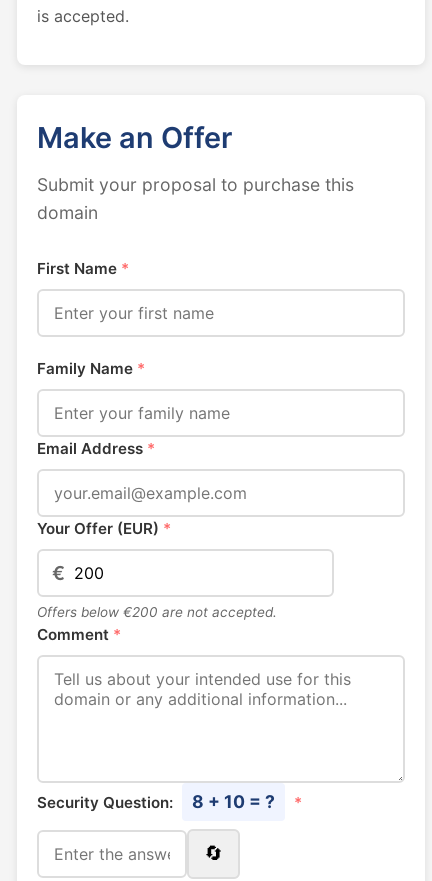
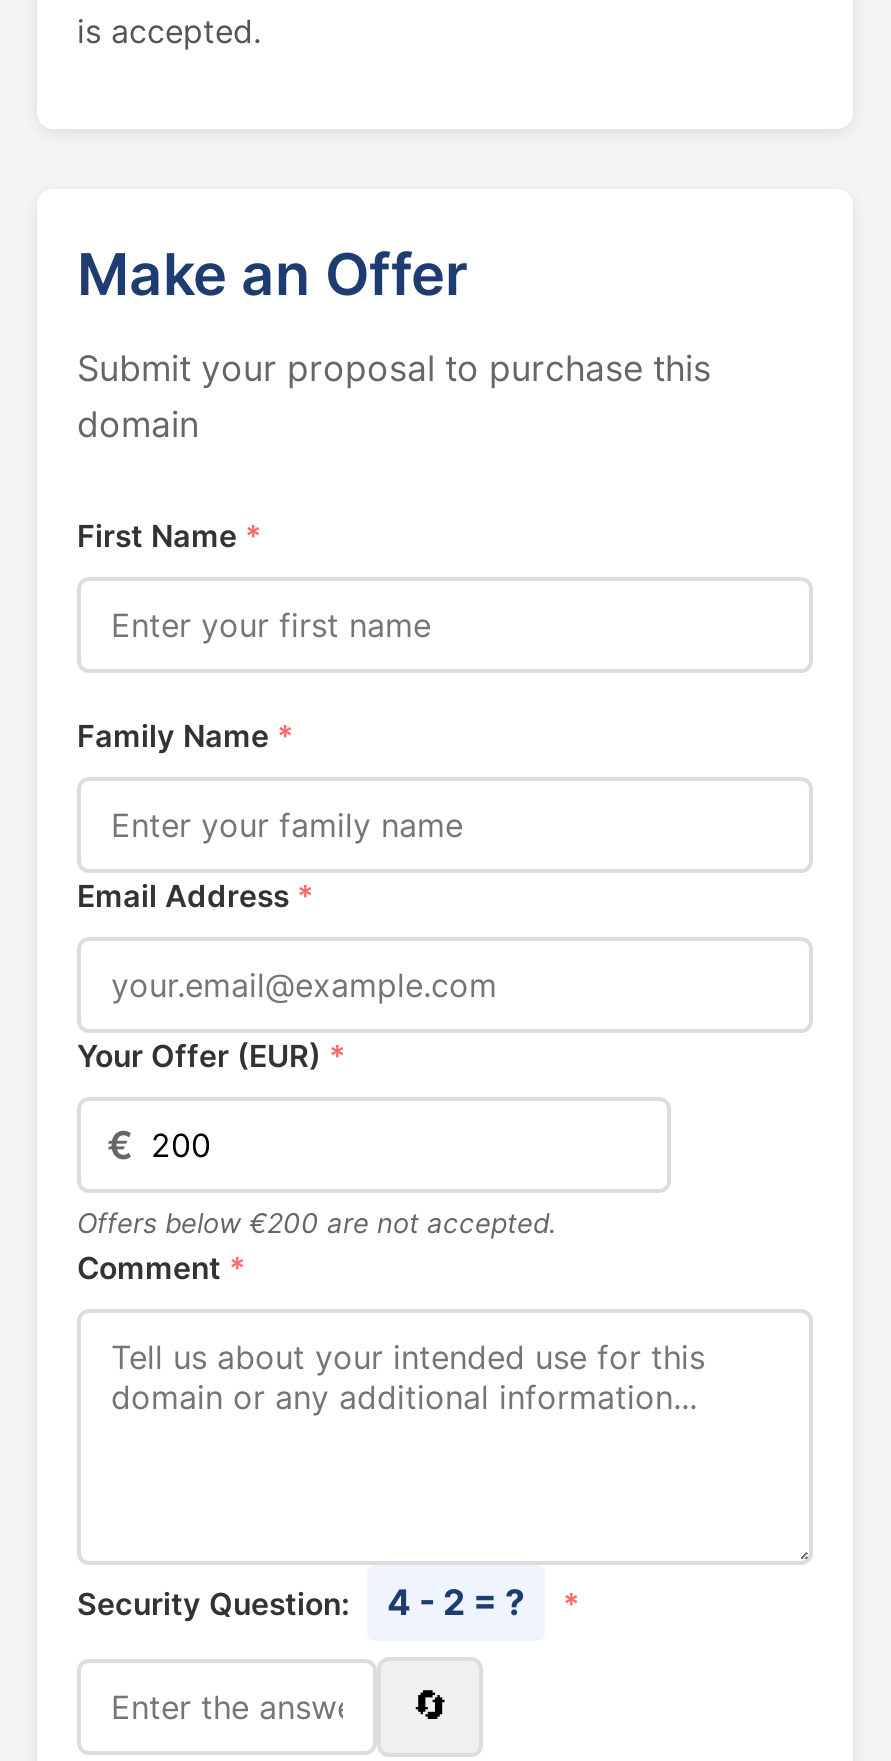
[192,791,275,812] 8 + 10 = ? -> [387,1581,525,1623] 4 - 2 = ?

